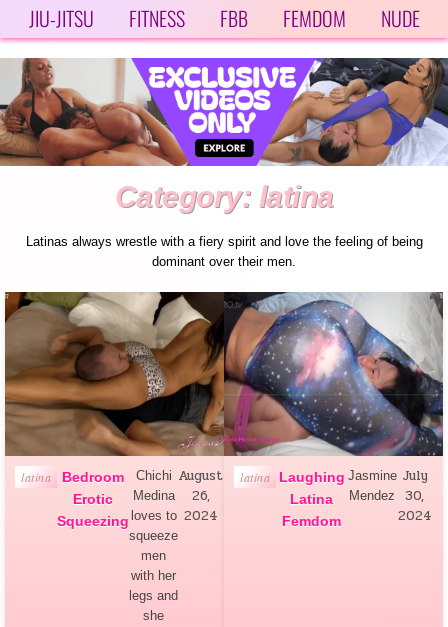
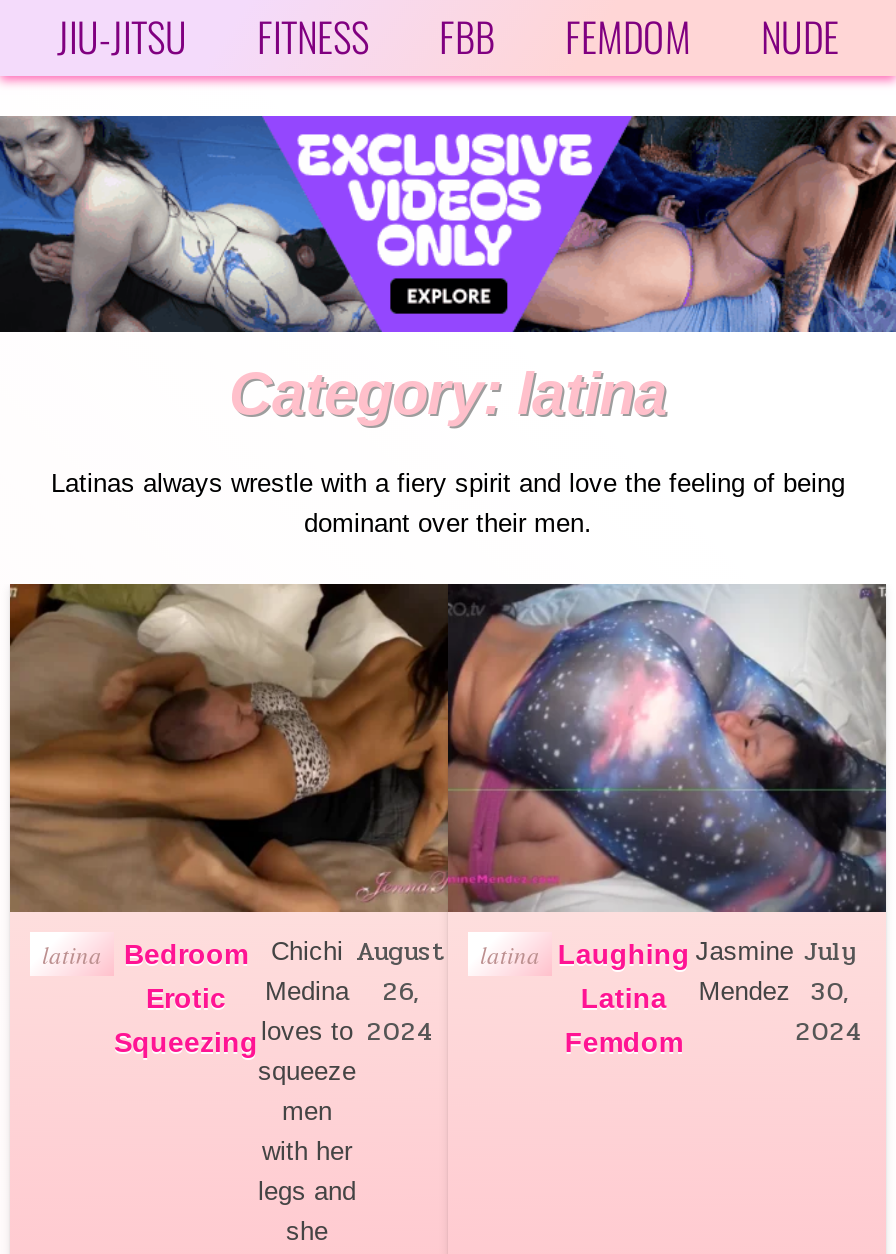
[3,57,190,167] [image] -> [6,114,380,334] [image]
[256,57,445,167] [image] -> [512,114,890,334] [image]

